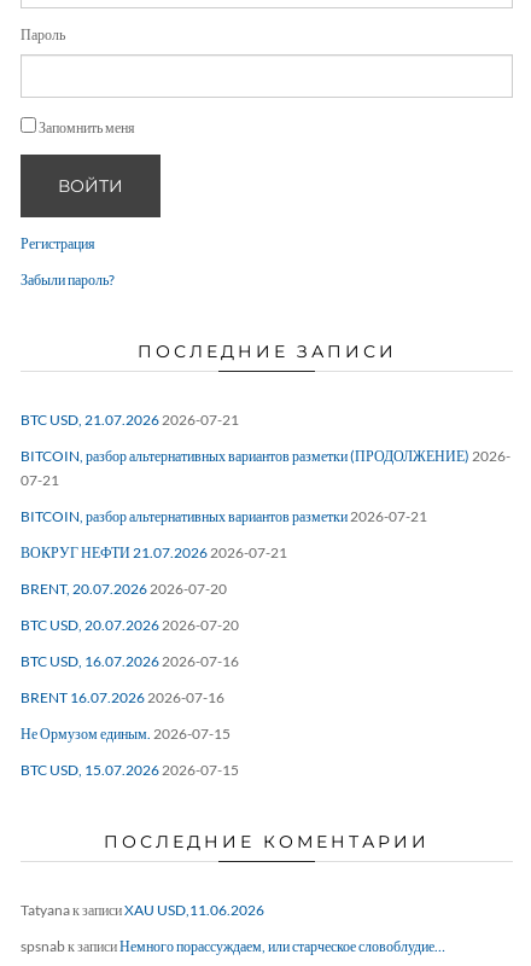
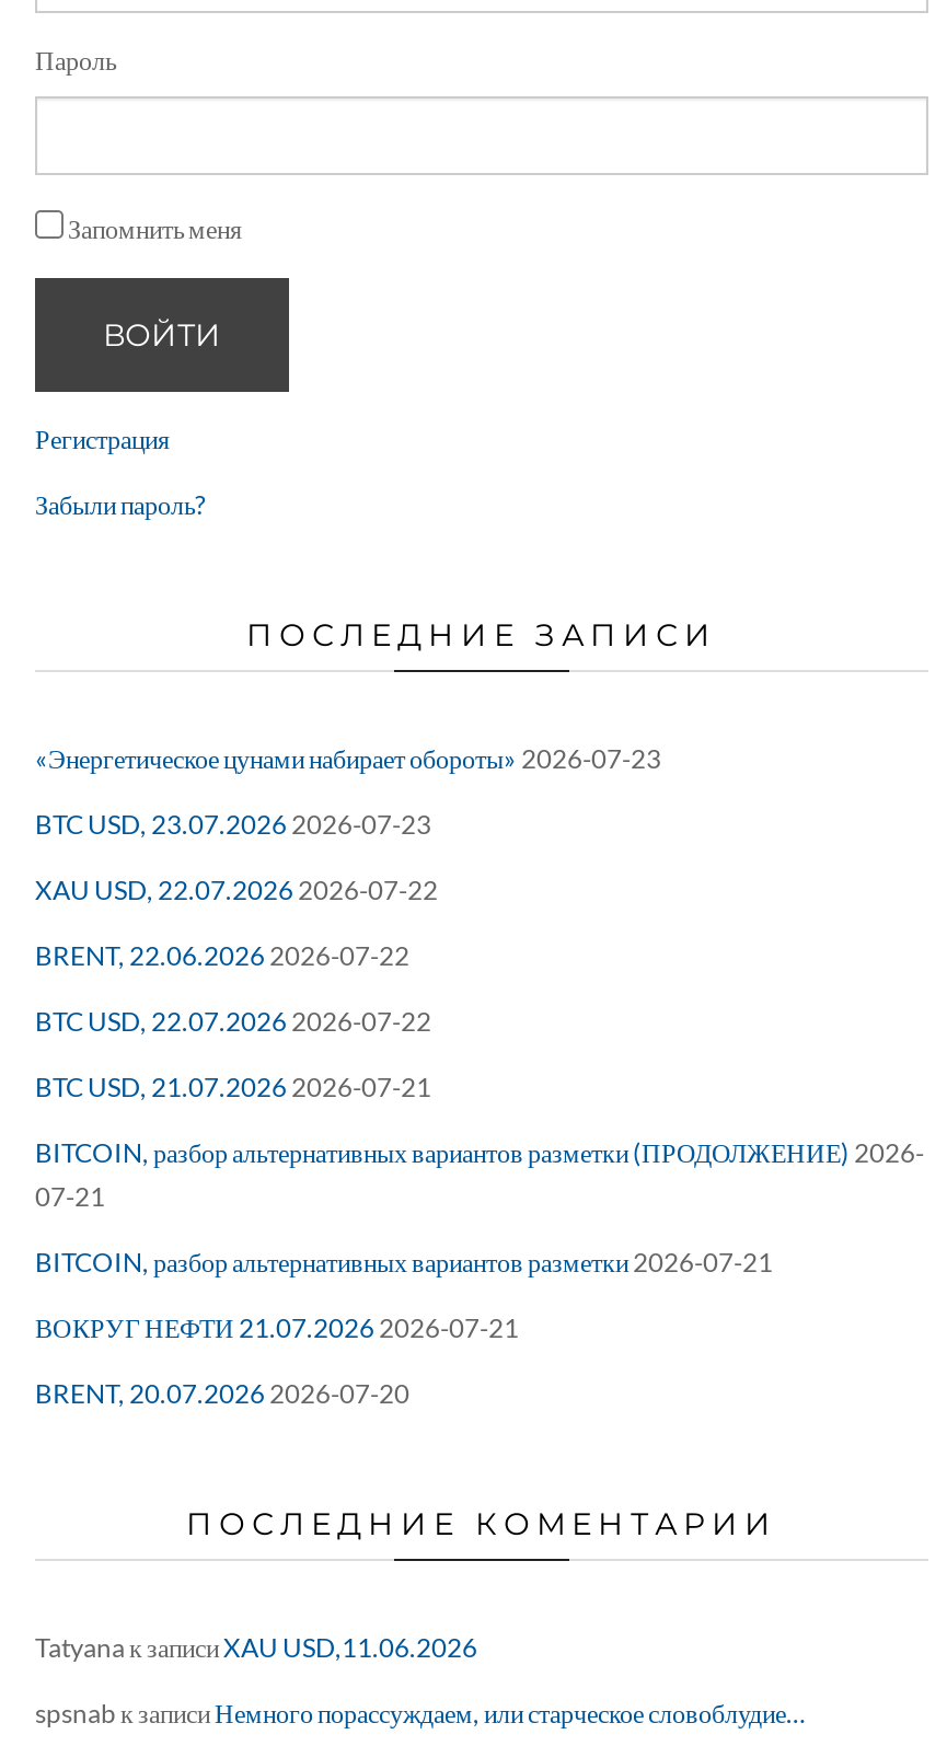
none -> [35,743,661,1038] «Энергетическое цунами набирает обороты» 2026-07-23 | BTC USD, 23.07.2026 2026-07-23 | XAU USD, 22.07.2026 2026-07-22 | BRENT, 22.06.2026 2026-07-22 | BTC USD, 22.07.2026 2026-07-22
moved [21,411,510,598] -> [35,1071,924,1410]: BTC USD, 21.07.2026 2026-07-21 | BITCOIN, разбор альтернативных вариантов разметки (ПРОДОЛЖЕНИЕ) 2026- | 07-21 | BITCOIN, разбор альтернативных вариантов разметки 2026-07-21 | ВОКРУГ НЕФТИ 21.07.2026 2026-07-21 | BRENT, 20.07.2026 2026-07-20
[21,616,239,779] BTC USD, 20.07.2026 2026-07-20 | BTC USD, 16.07.2026 2026-07-16 | BRENT 16.07.2026 2026-07-16 | Не Ормузом единым. 2026-07-15 | BTC USD, 15.07.2026 2026-07-15 -> none

